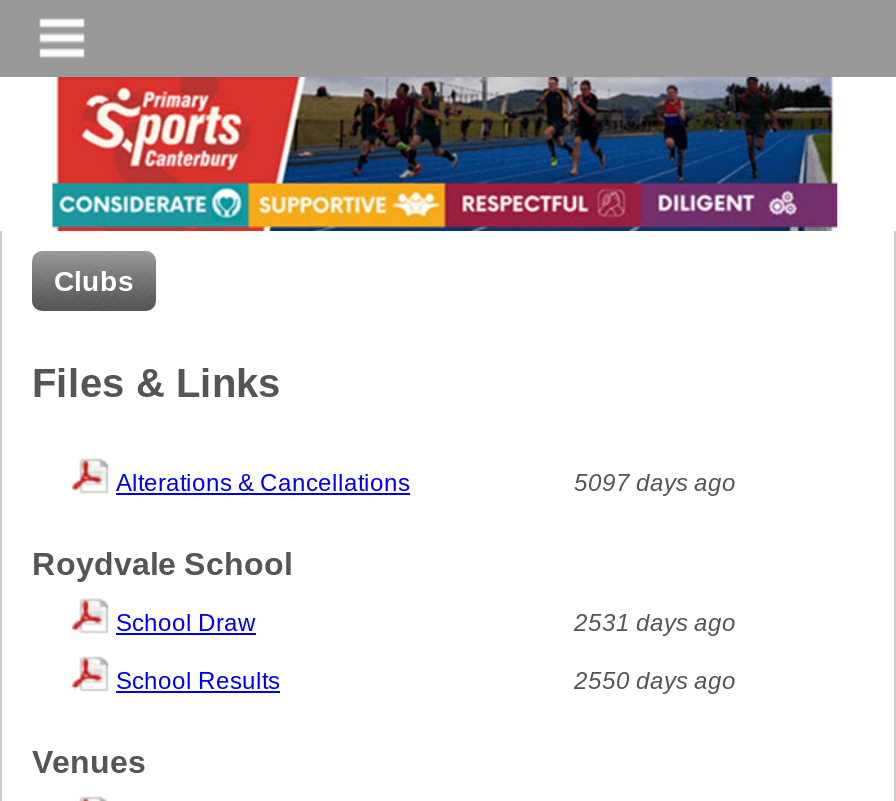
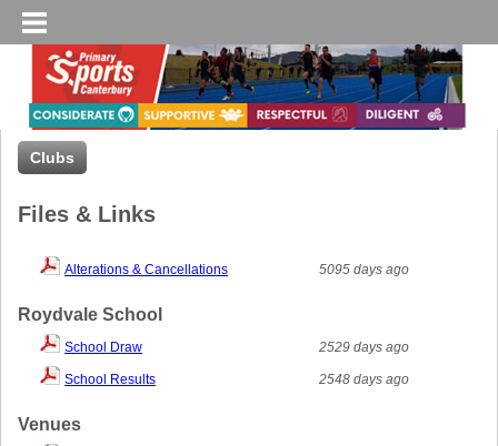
[574,469,736,497] 5097 days ago -> [319,262,409,277] 5095 days ago
[574,609,736,637] 2531 days ago -> [319,339,409,355] 2529 days ago
[574,667,736,695] 2550 days ago -> [319,371,409,387] 2548 days ago

